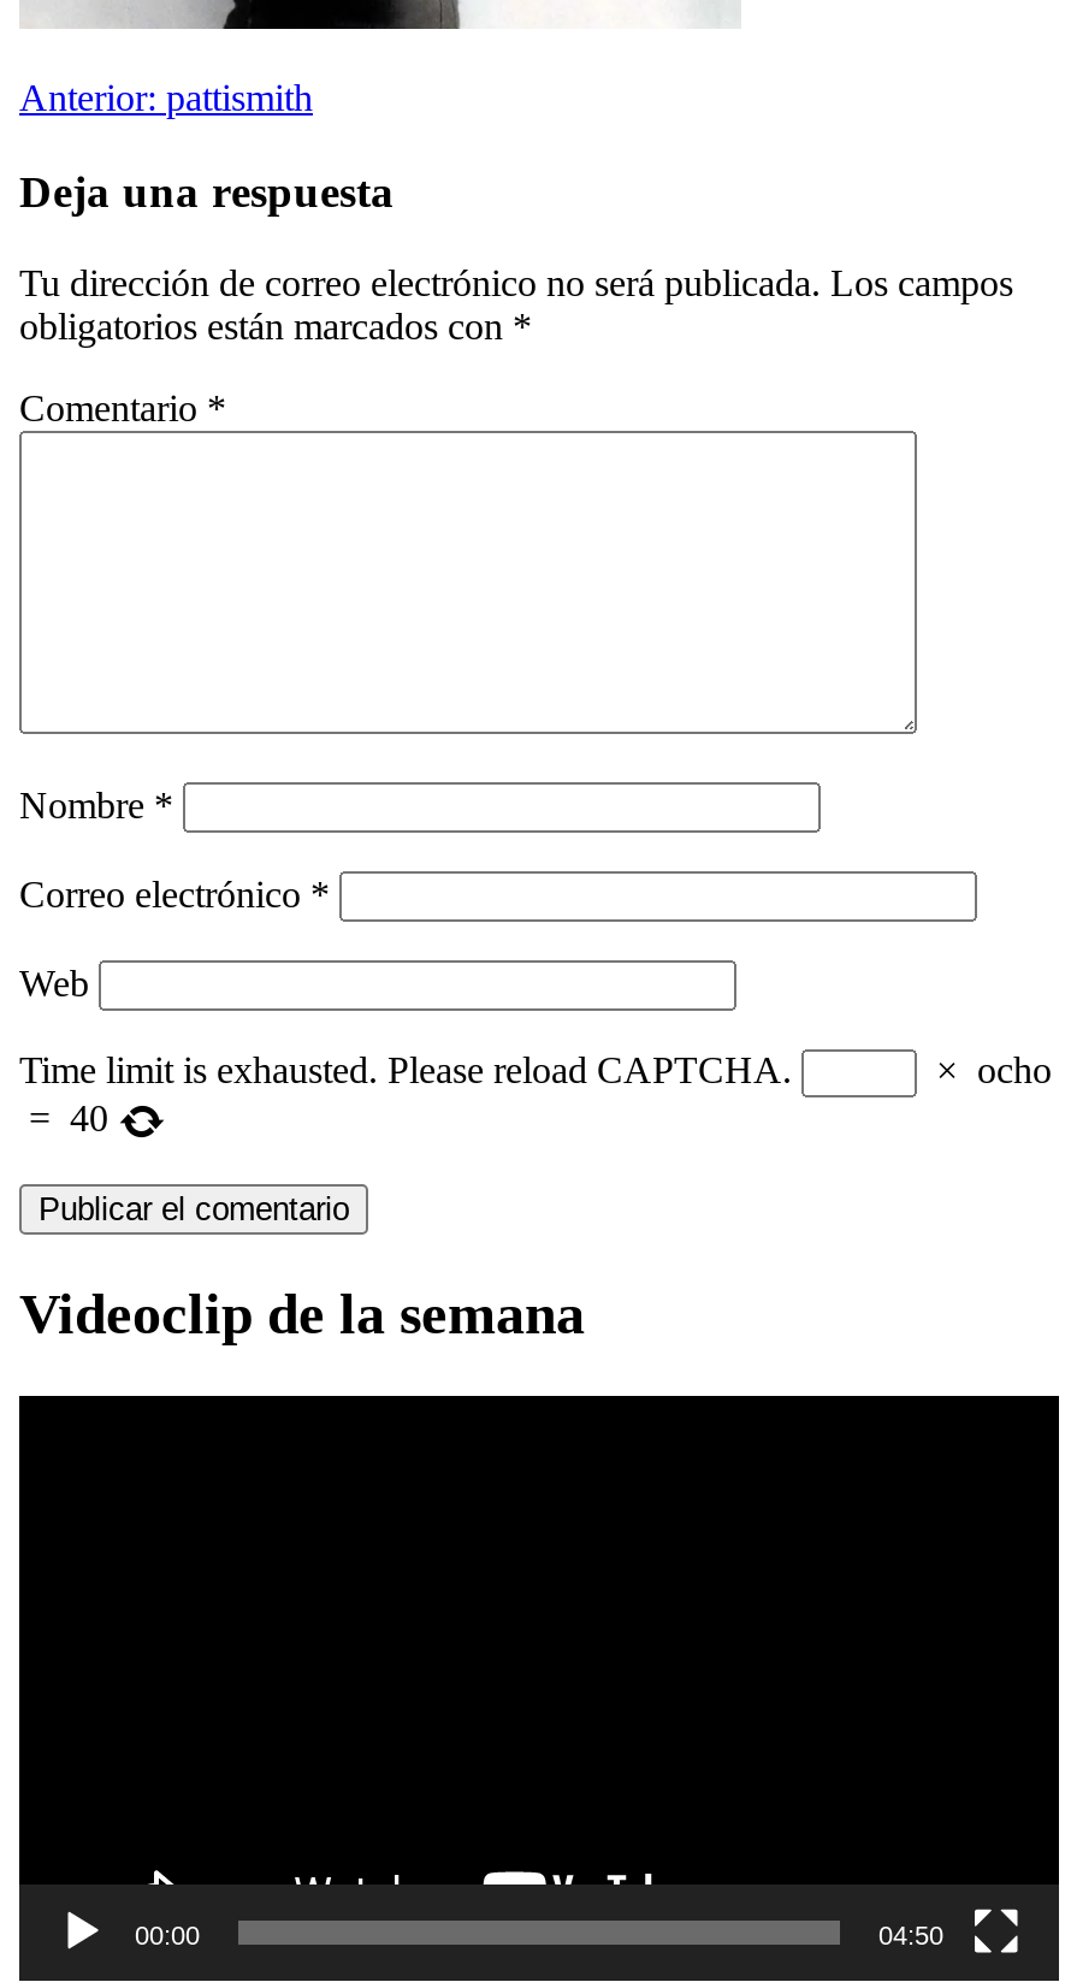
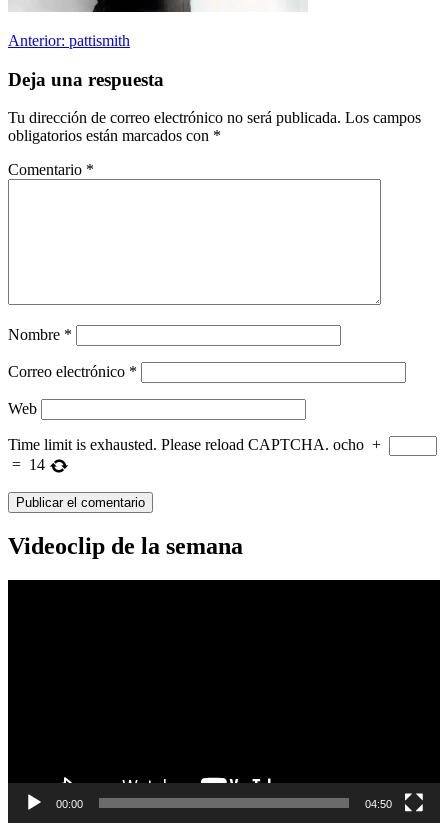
[19,1050,1052,1139] Time limit is exhausted. Please reload CAPTCHA. | × ocho | = 40 -> [8,436,385,473] Time limit is exhausted. Please reload CAPTCHA. ocho + | = 14

